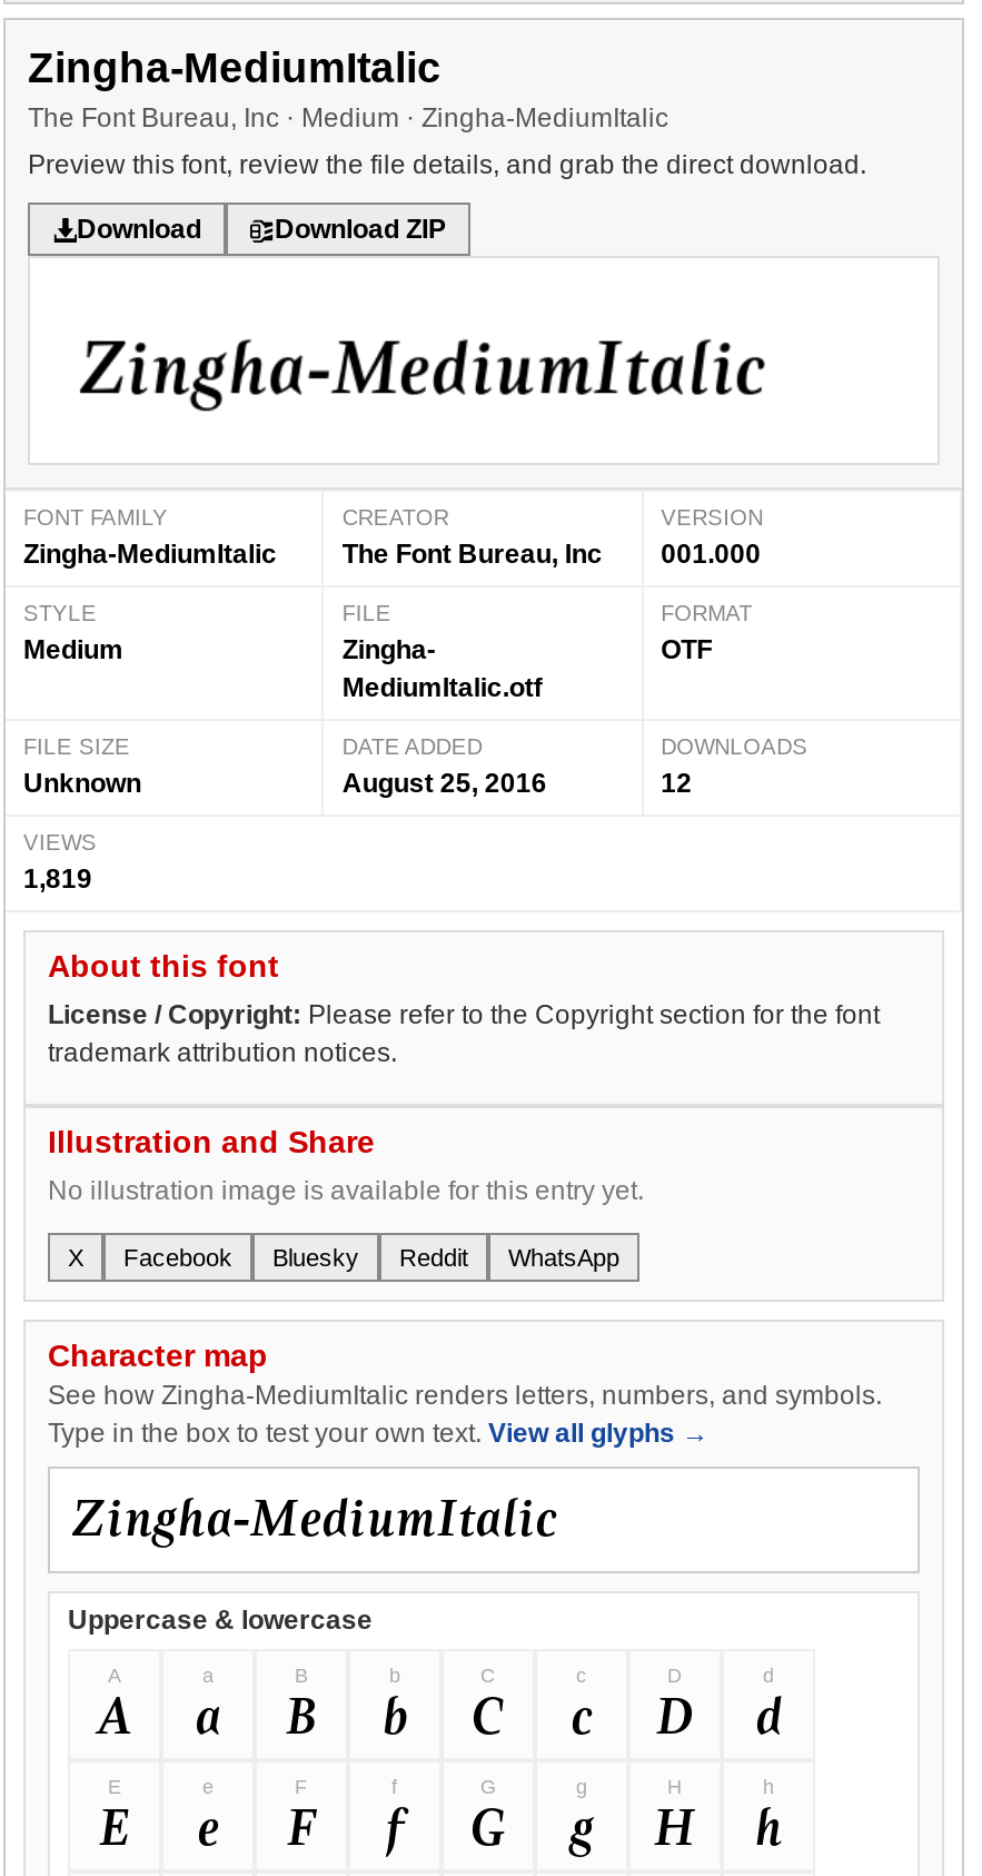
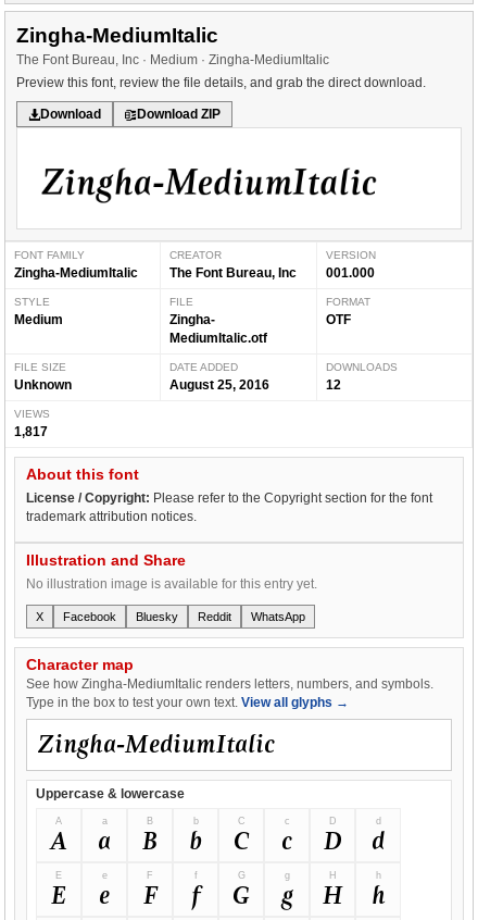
[23,863,92,894] 1,819 -> [14,424,48,439] 1,817

